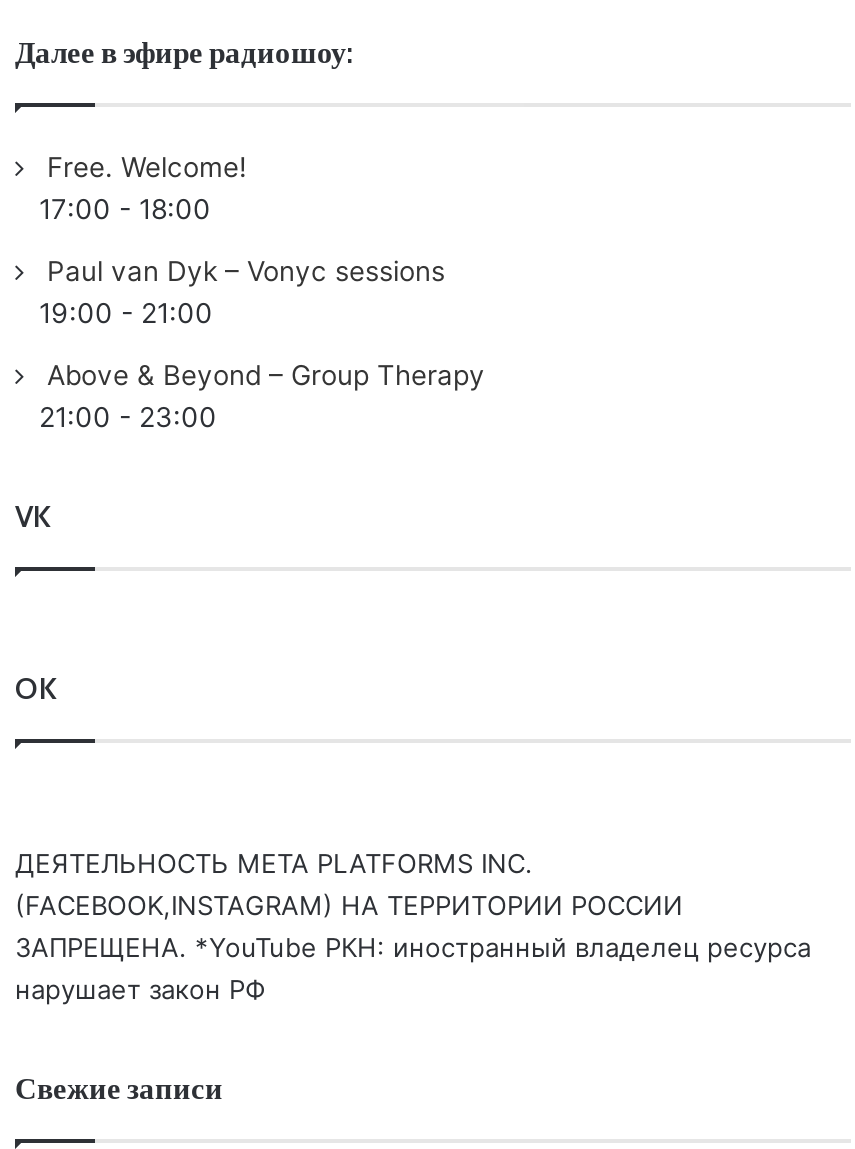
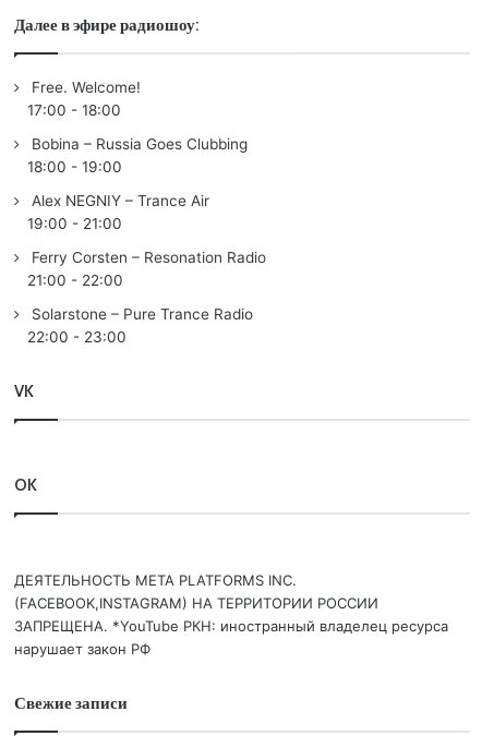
[39,255,445,287] Paul van Dyk – Vonyc sessions -> [27,135,248,209] Bobina – Russia Goes Clubbing | 18:00 - 19:00 | Alex NEGNIY – Trance Air
[39,359,485,433] Above & Beyond – Group Therapy | 21:00 - 23:00 -> [27,248,266,345] Ferry Corsten – Resonation Radio | 21:00 - 22:00 | Solarstone – Pure Trance Radio | 22:00 - 23:00

